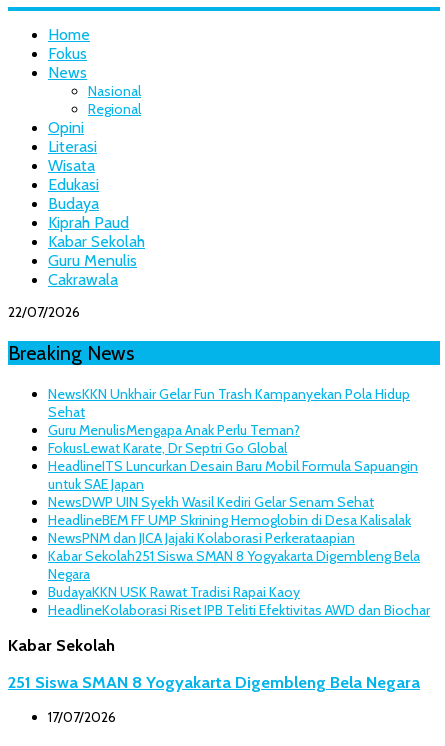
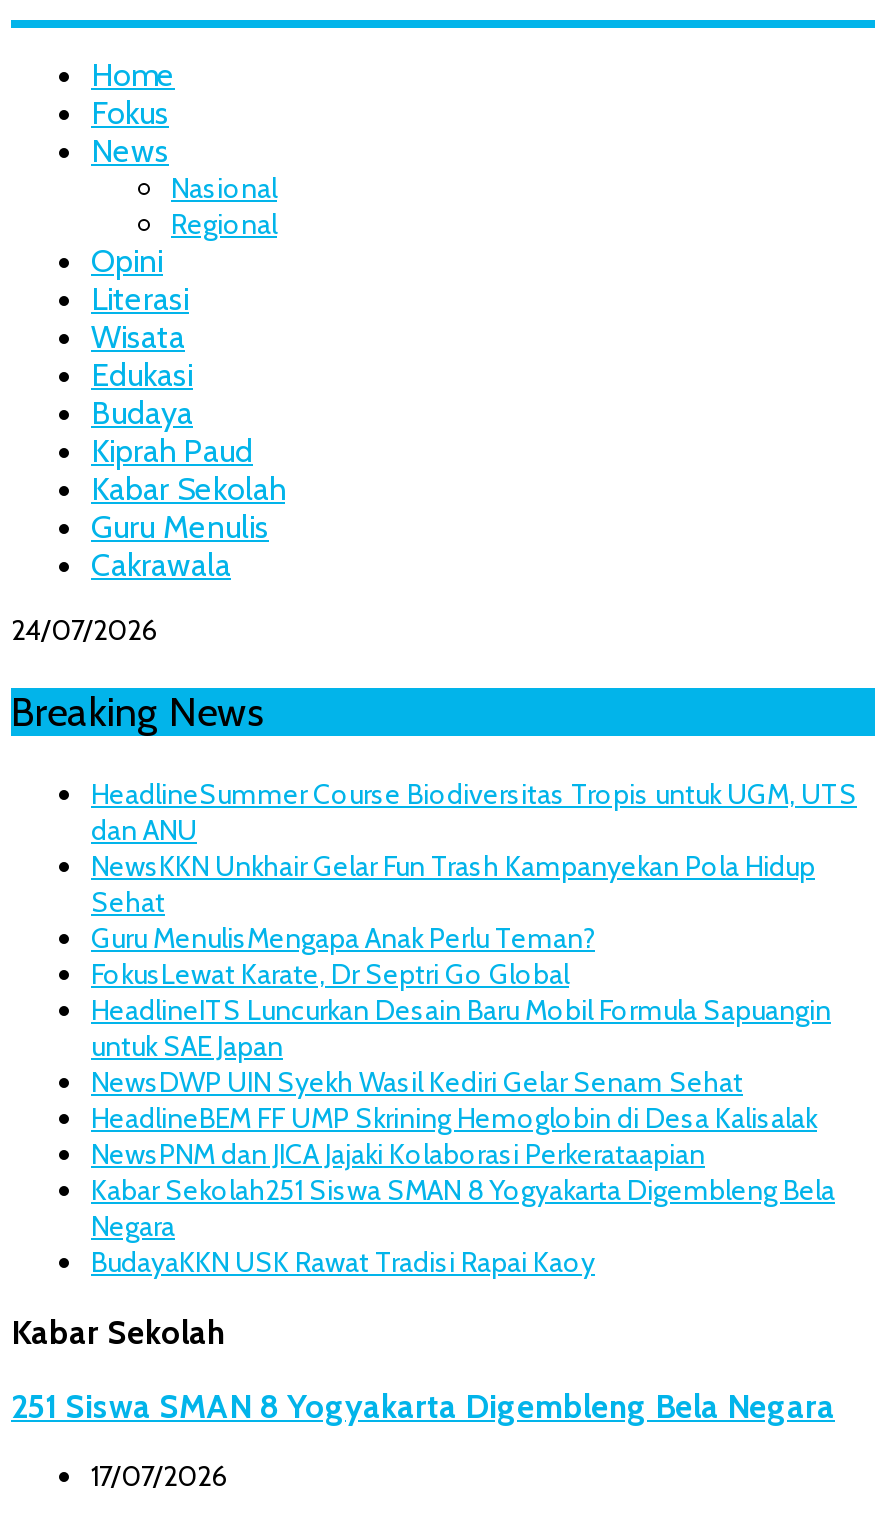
[8,303,80,321] 22/07/2026 -> [11,612,157,648] 24/07/2026
none -> [91,776,857,848] HeadlineSummer Course Biodiversitas Tropis untuk UGM, UTS | dan ANU
moved [48,385,420,601] -> [91,848,835,1280]: NewsKKN Unkhair Gelar Fun Trash Kampanyekan Pola Hidup | Sehat | Guru MenulisMengapa Anak Perlu Teman? | ... | Negara | BudayaKKN USK Rawat Tradisi Rapai Kaoy
[48,601,430,619] HeadlineKolaborasi Riset IPB Teliti Efektivitas AWD dan Biochar -> none

